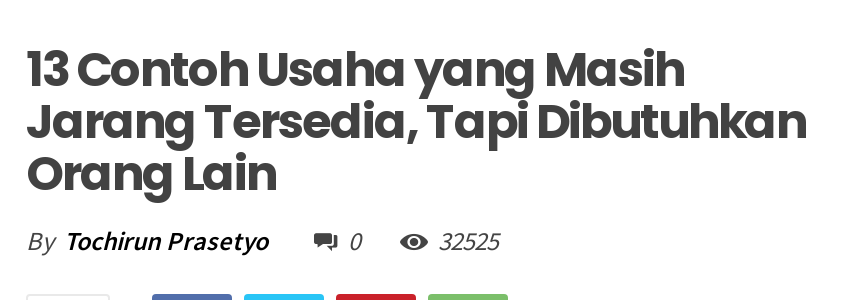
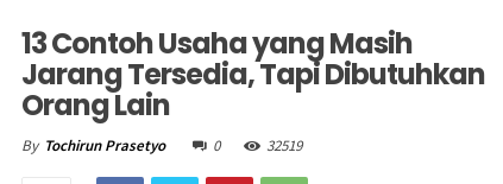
[438,224,498,258] 32525 -> [266,136,302,156] 32519

